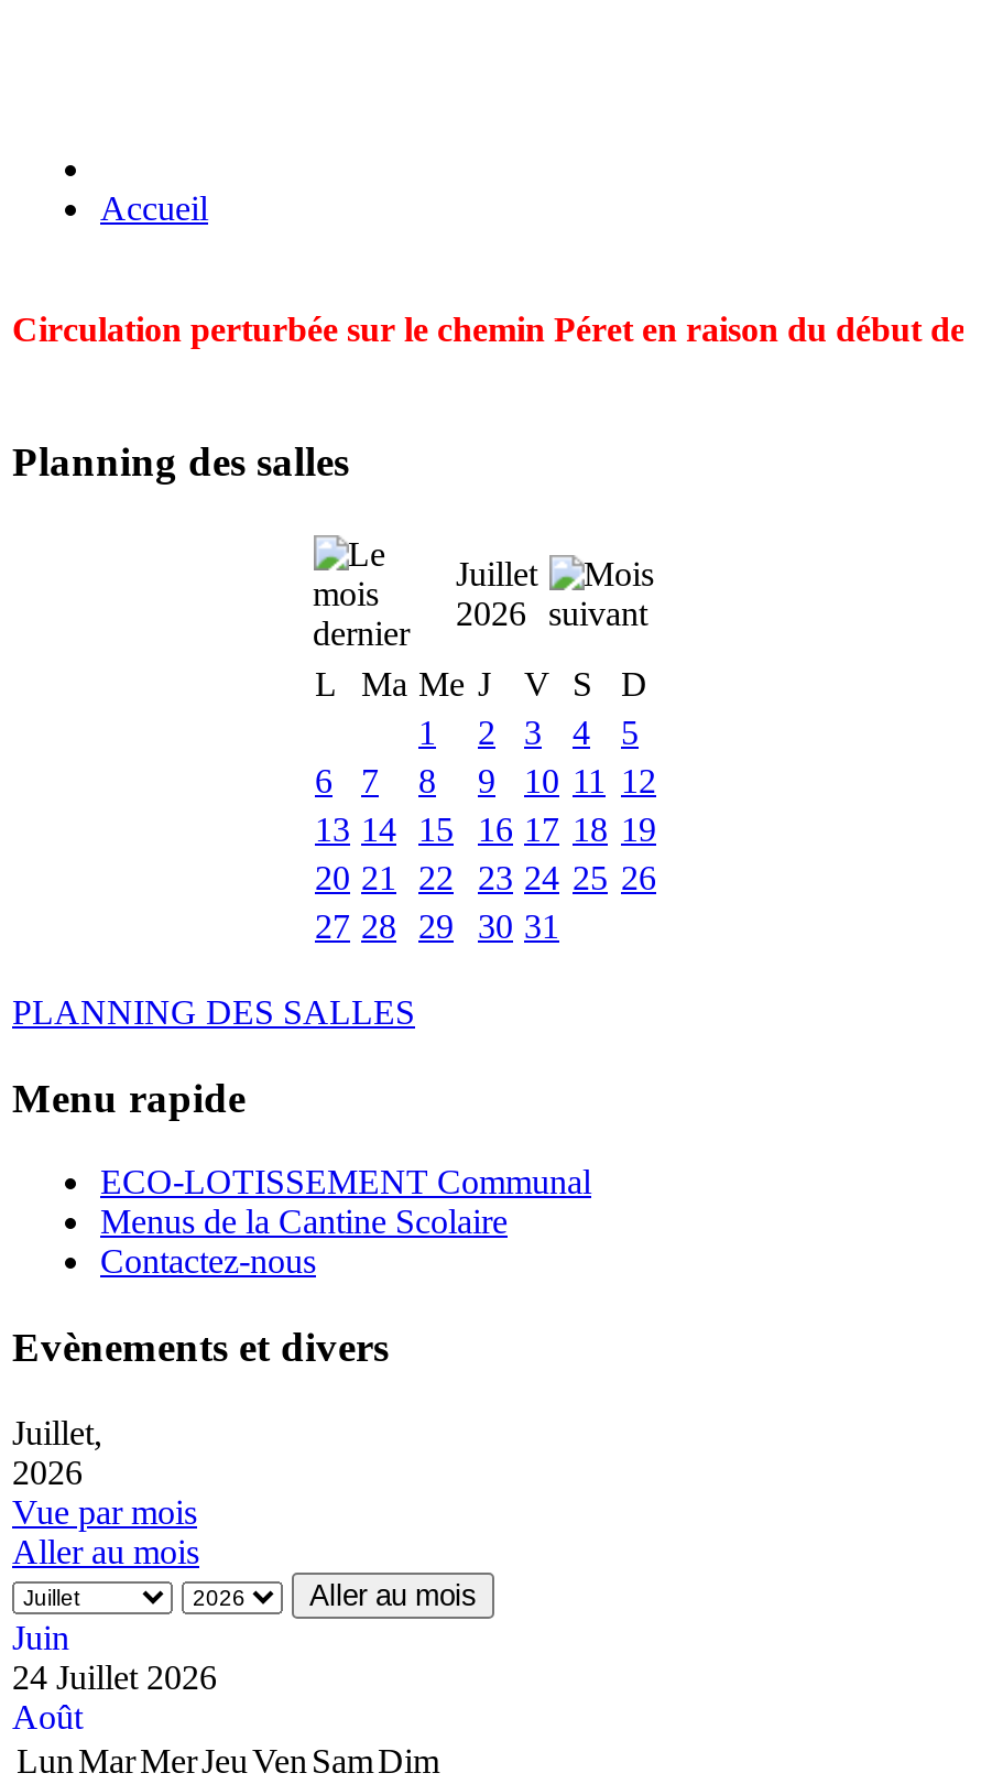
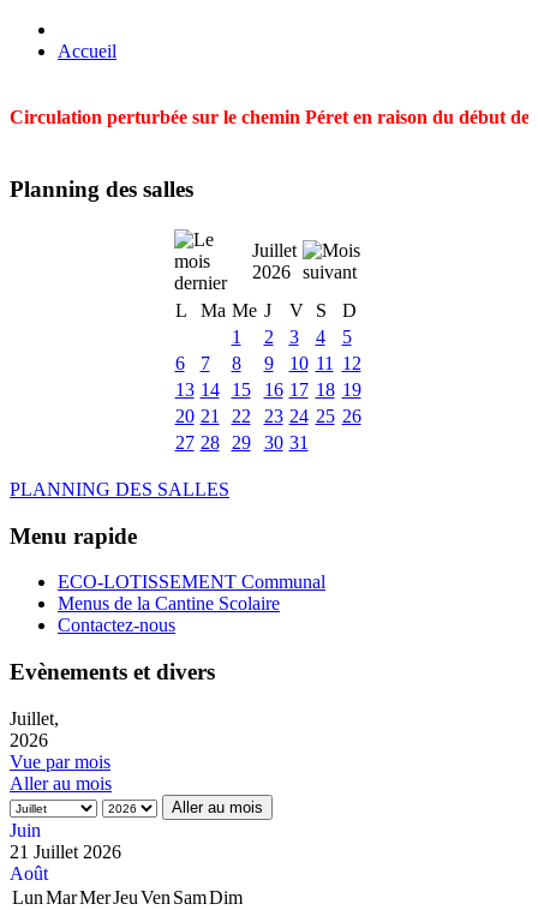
[12,1658,217,1695] 24 Juillet 2026 -> [10,841,121,862] 21 Juillet 2026

